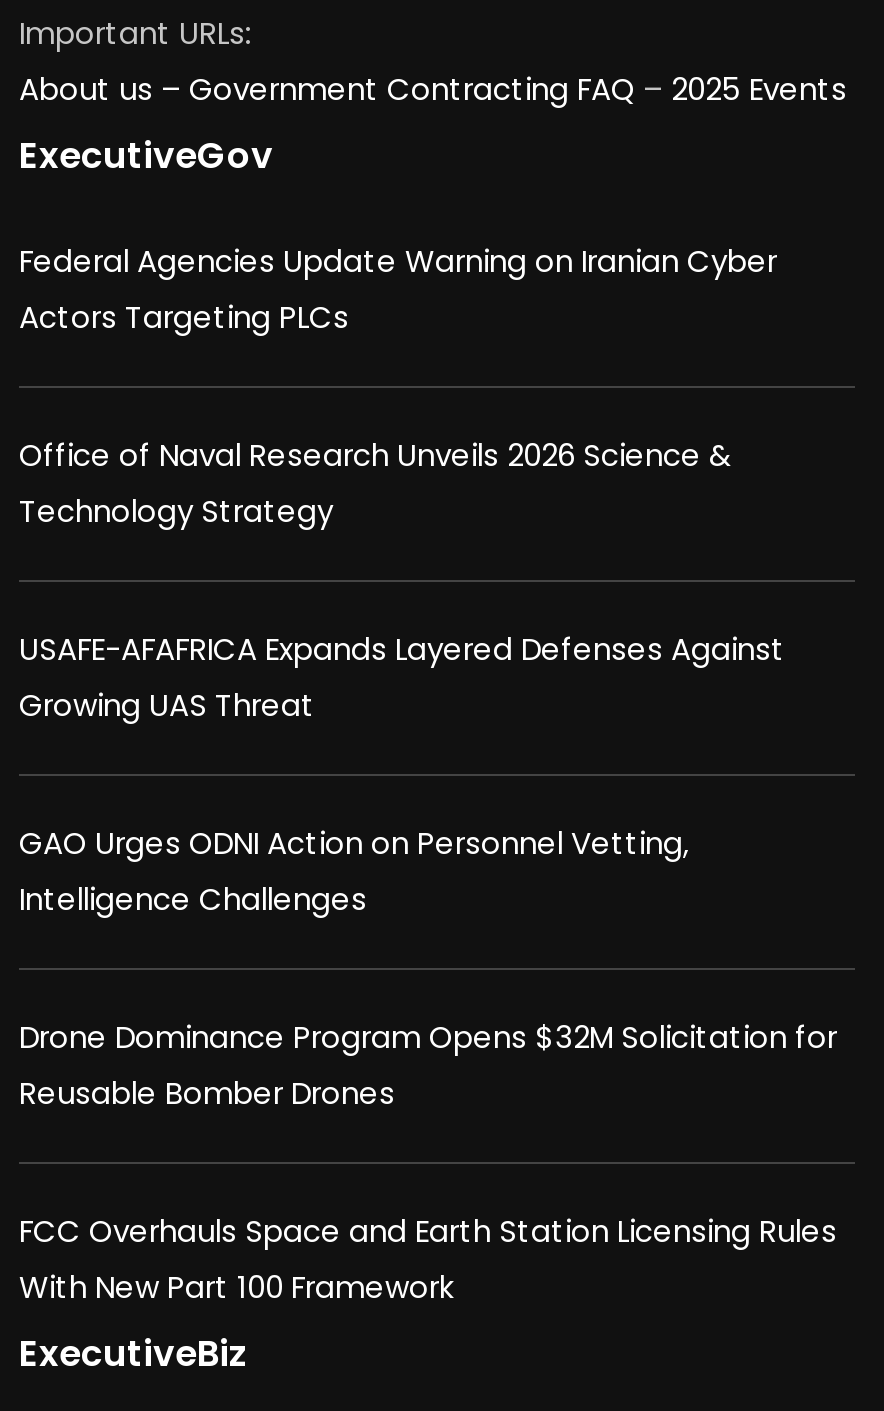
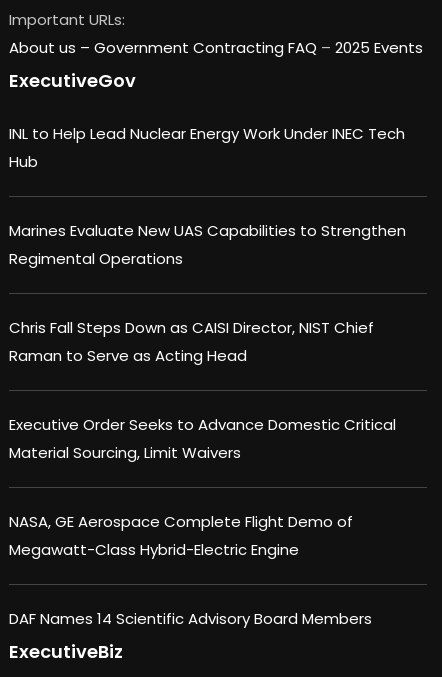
[19,240,777,338] Federal Agencies Update Warning on Iranian Cyber | Actors Targeting PLCs -> [9,123,405,172] INL to Help Lead Nuclear Energy Work Under INEC Tech | Hub
[19,434,731,532] Office of Naval Research Unveils 2026 Science & | Technology Strategy -> [9,220,406,269] Marines Evaluate New UAS Capabilities to Strengthen | Regimental Operations
[19,628,785,726] USAFE-AFAFRICA Expands Layered Defenses Against | Growing UAS Threat -> [9,317,374,366] Chris Fall Steps Down as CAISI Director, NIST Chief | Raman to Serve as Acting Head
[19,822,689,920] GAO Urges ODNI Action on Personnel Vetting, | Intelligence Challenges -> [9,414,396,463] Executive Order Seeks to Advance Domestic Critical | Material Sourcing, Limit Waivers
[19,1016,837,1114] Drone Dominance Program Opens $32M Solicitation for | Reusable Bomber Drones -> [9,511,353,560] NASA, GE Aerospace Complete Flight Demo of | Megawatt-Class Hybrid-Electric Engine
[19,1210,837,1308] FCC Overhauls Space and Earth Station Licensing Rules | With New Part 100 Framework -> [9,608,372,629] DAF Names 14 Scientific Advisory Board Members

